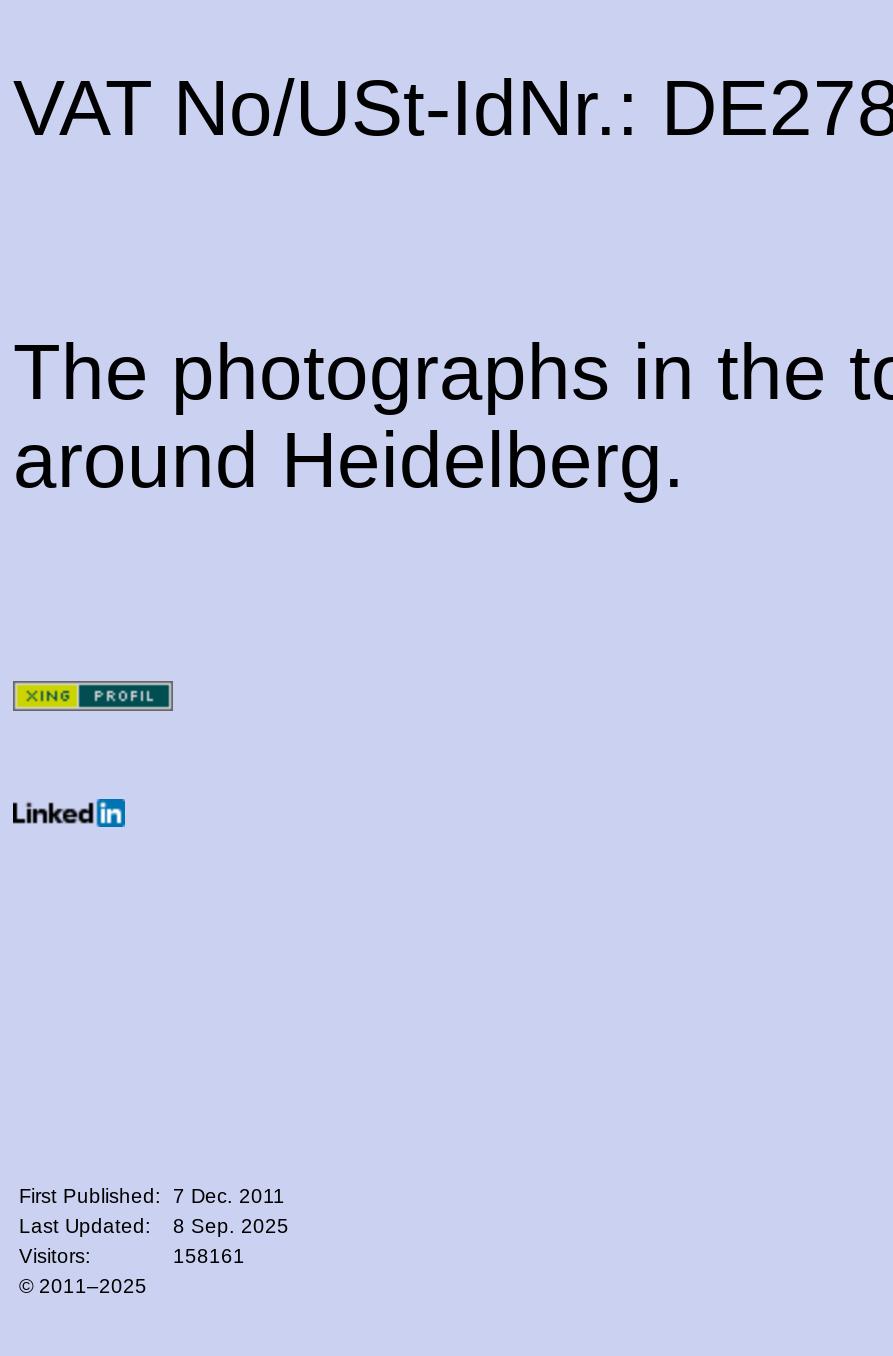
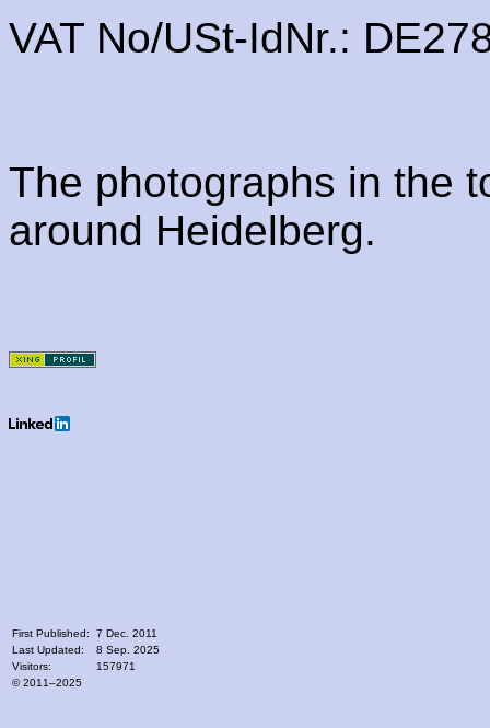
[173,1246,245,1268] 158161 -> [96,661,136,673] 157971

